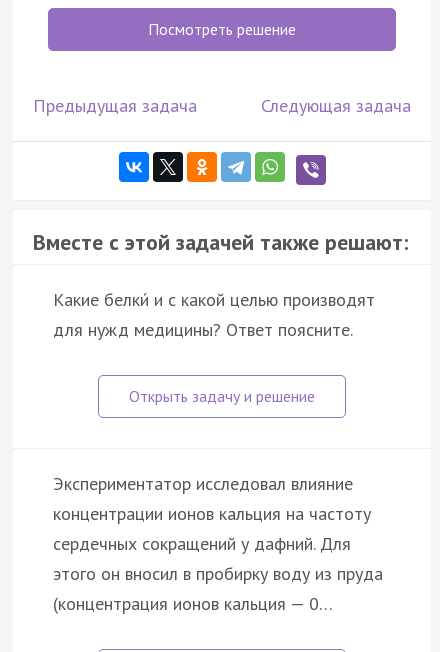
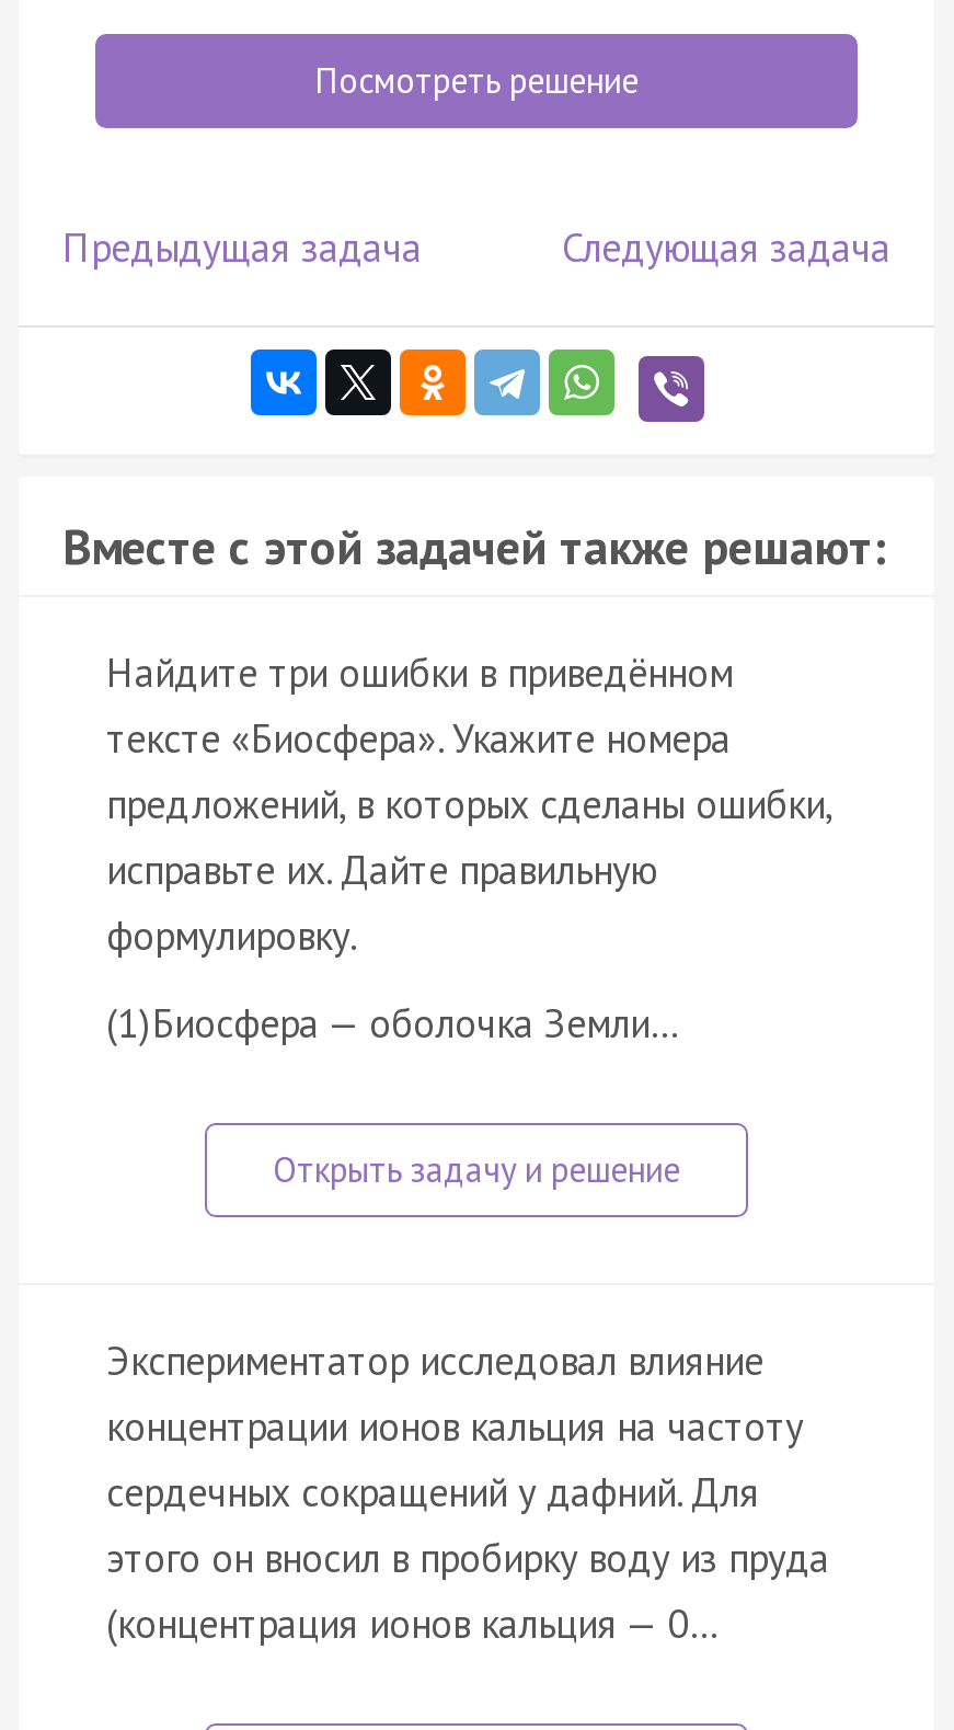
[53,288,375,341] Какие белки́ и с какой целью производят | для нужд медицины? Ответ поясните. -> [106,647,831,1048] Найдите три ошибки в приведённом | тексте «Биосфера». Укажите номера | предложений, в которых сделаны ошибки, | исправьте их. Дайте правильную | формулировку. | (1)Биосфера — оболочка Земли…

